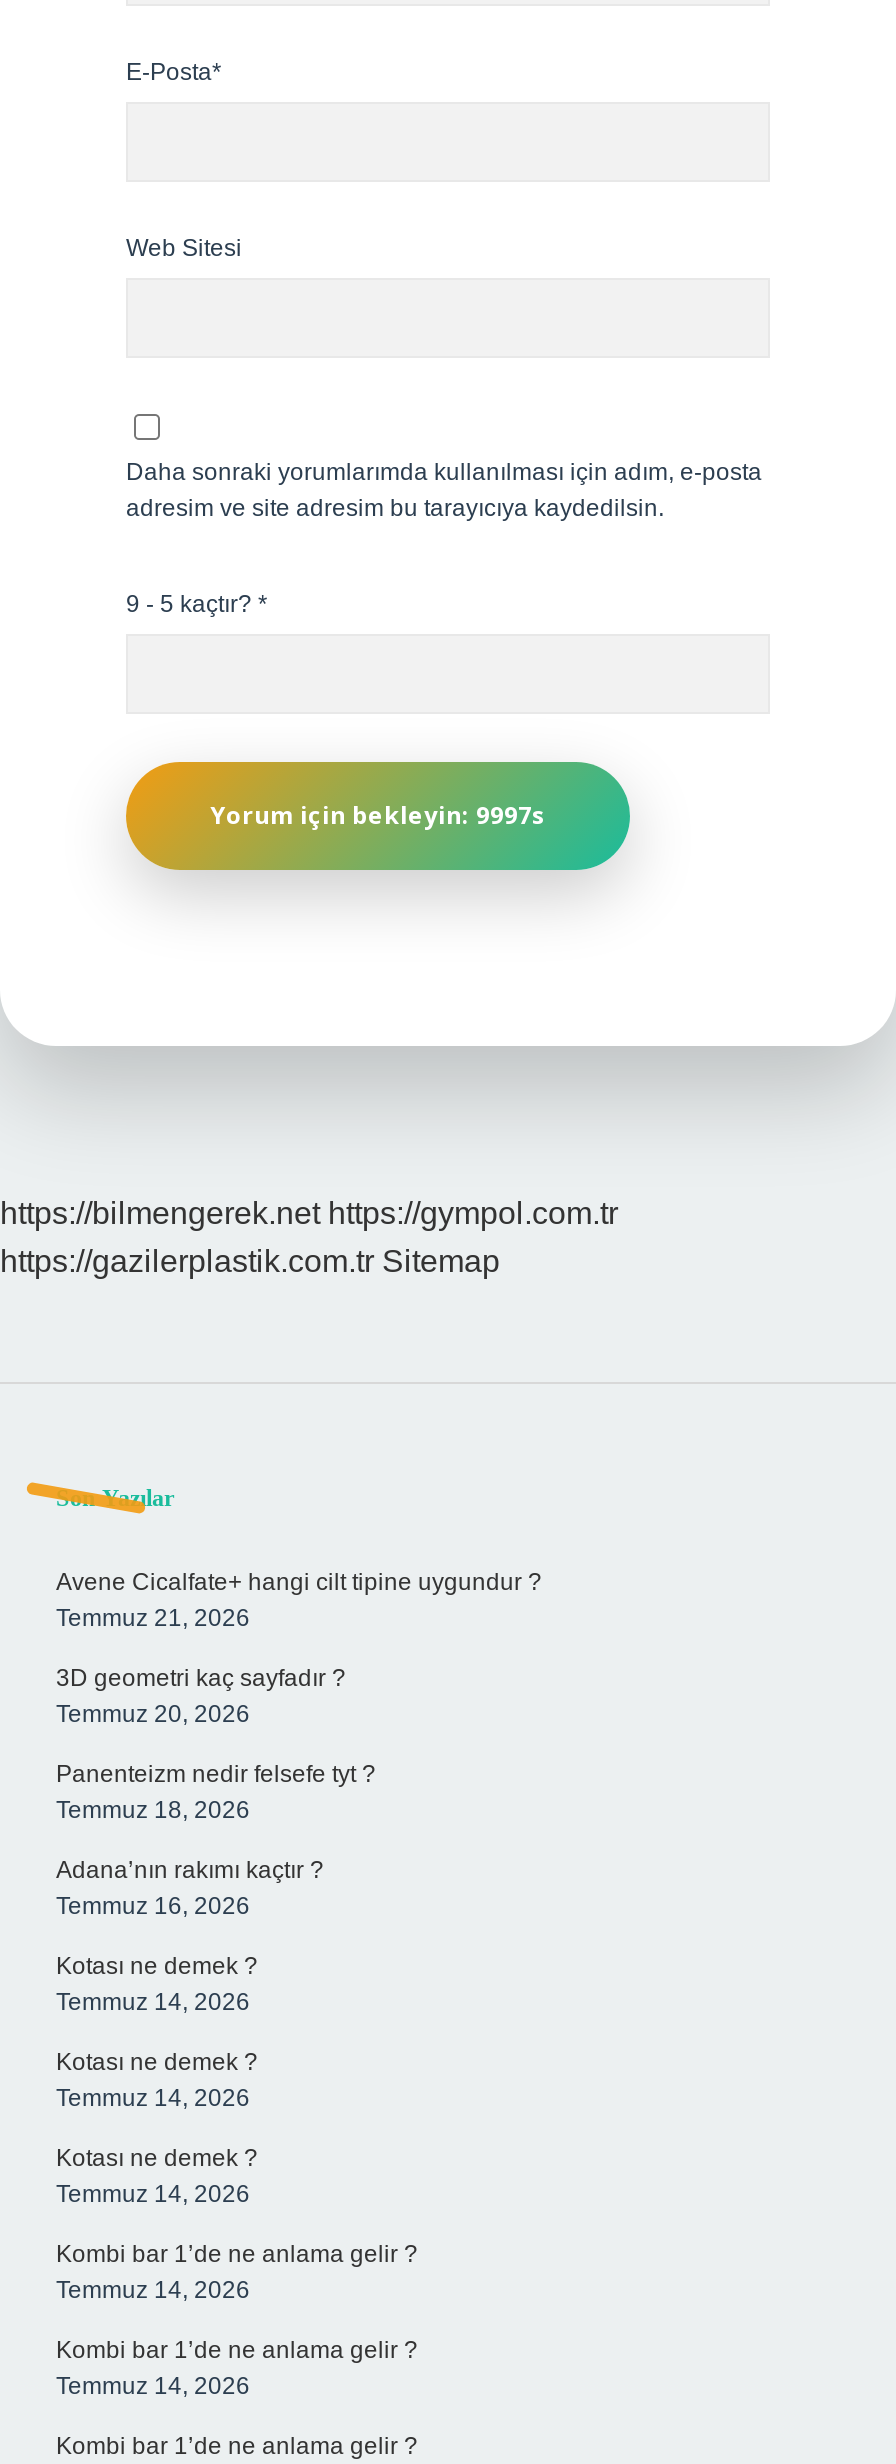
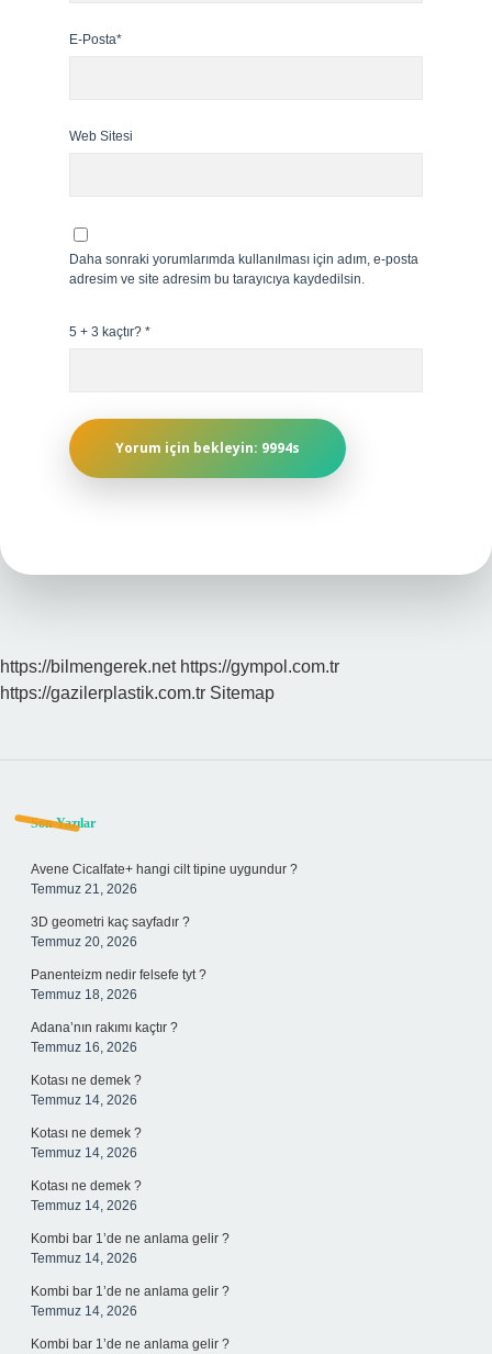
[126,590,268,618] 9 - 5 kaçtır? * -> [69,324,150,340] 5 + 3 kaçtır? *

